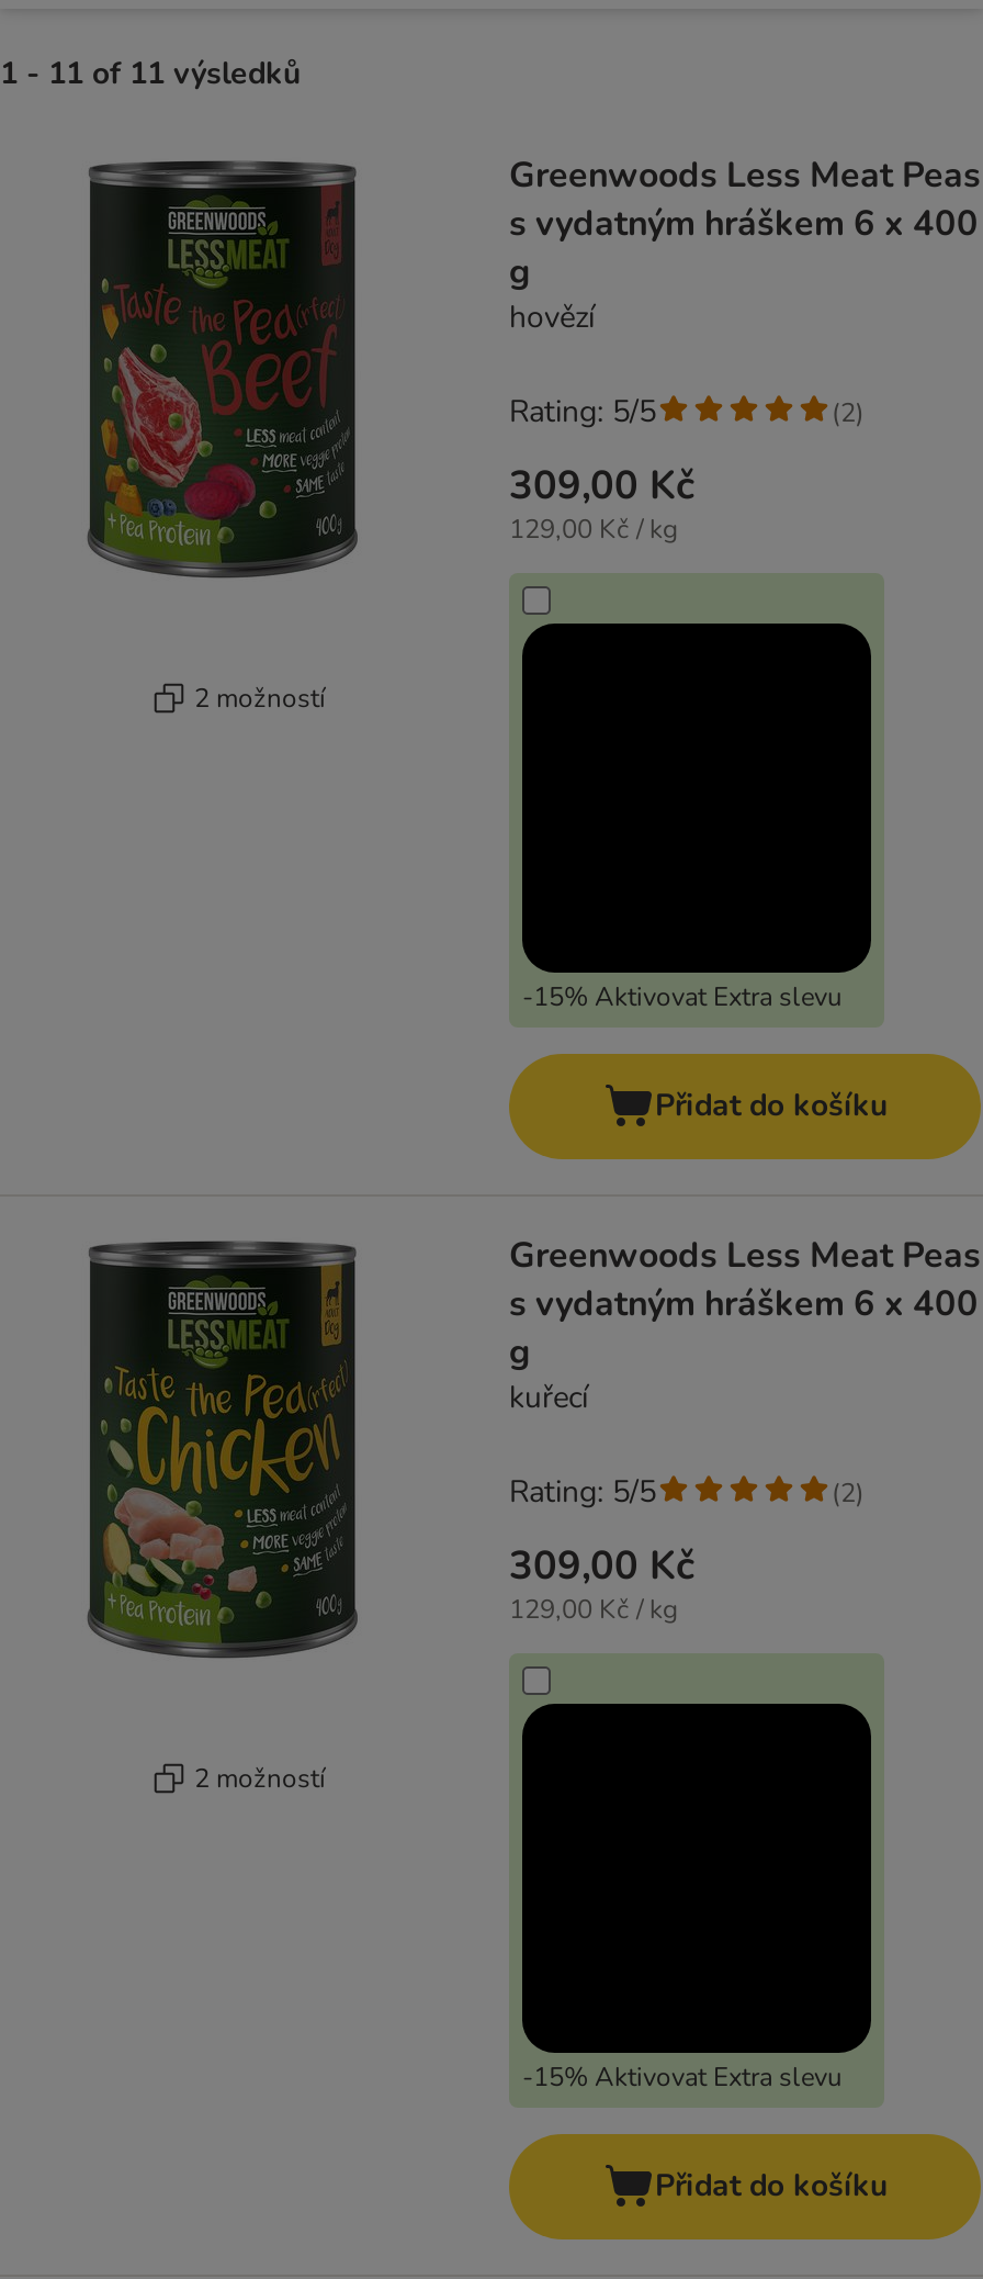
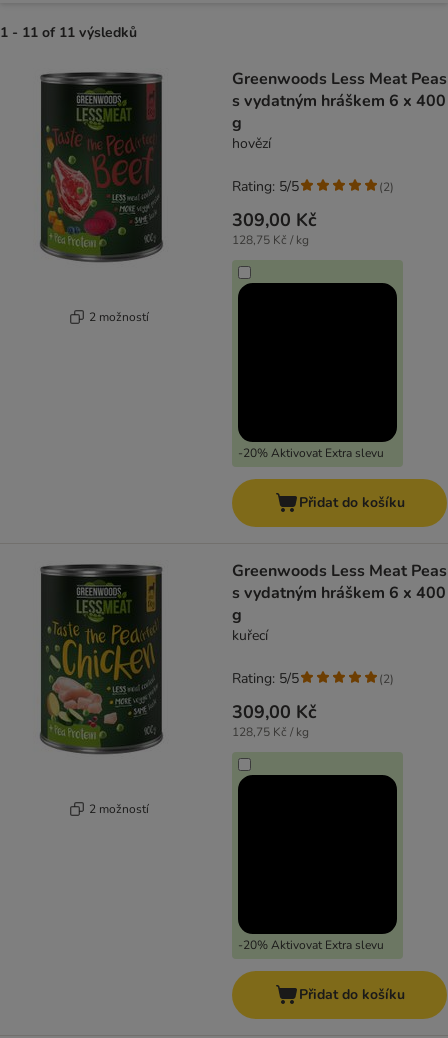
[509,512,678,547] 129,00 Kč / kg -> [232,232,309,248] 128,75 Kč / kg
[522,979,843,1015] -15% Aktivovat Extra slevu -> [238,445,384,461] -20% Aktivovat Extra slevu
[509,1592,678,1627] 129,00 Kč / kg -> [232,724,309,740] 128,75 Kč / kg
[522,2060,843,2095] -15% Aktivovat Extra slevu -> [238,937,384,953] -20% Aktivovat Extra slevu

